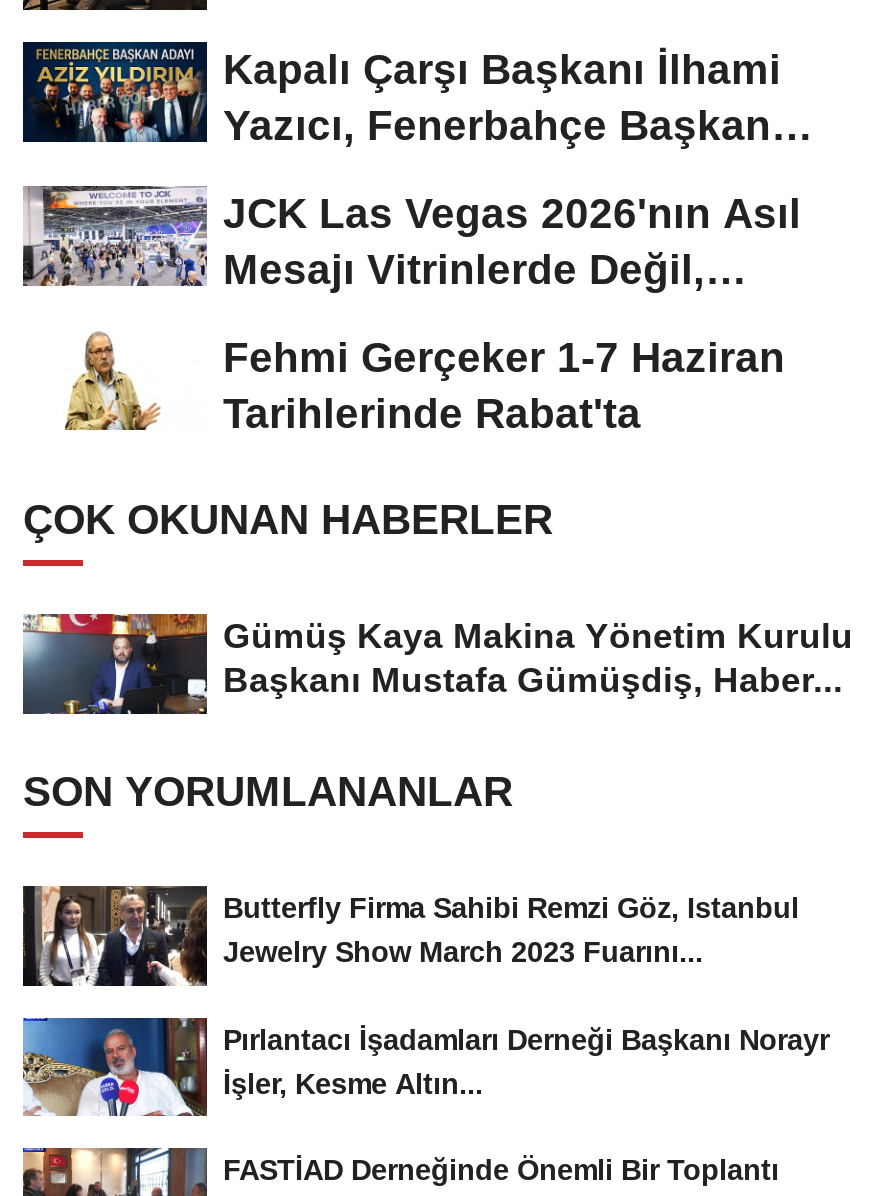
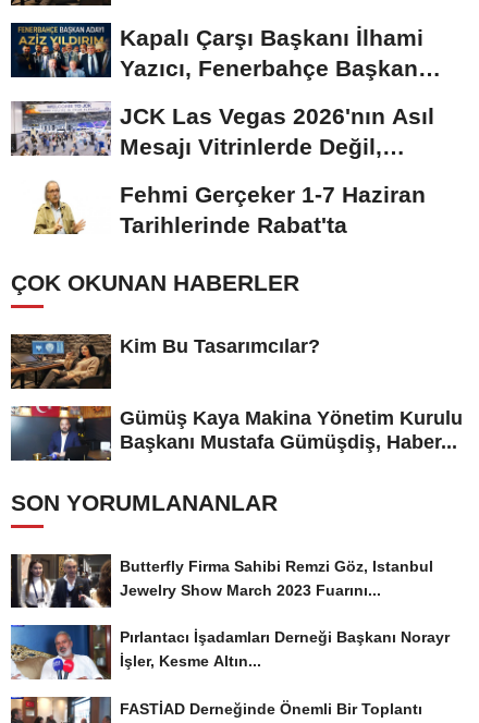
none -> [10,333,320,390] [image] | Kim Bu Tasarımcılar?

